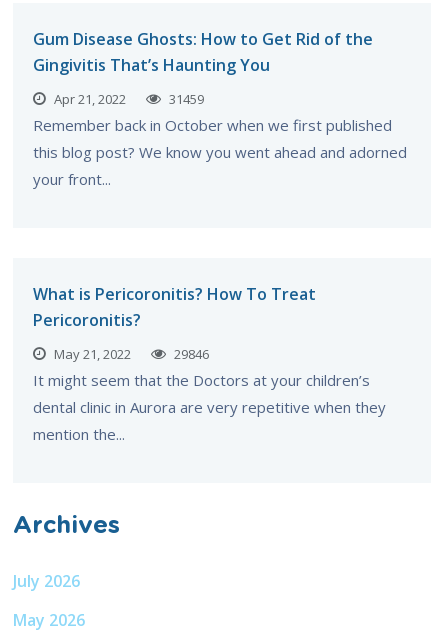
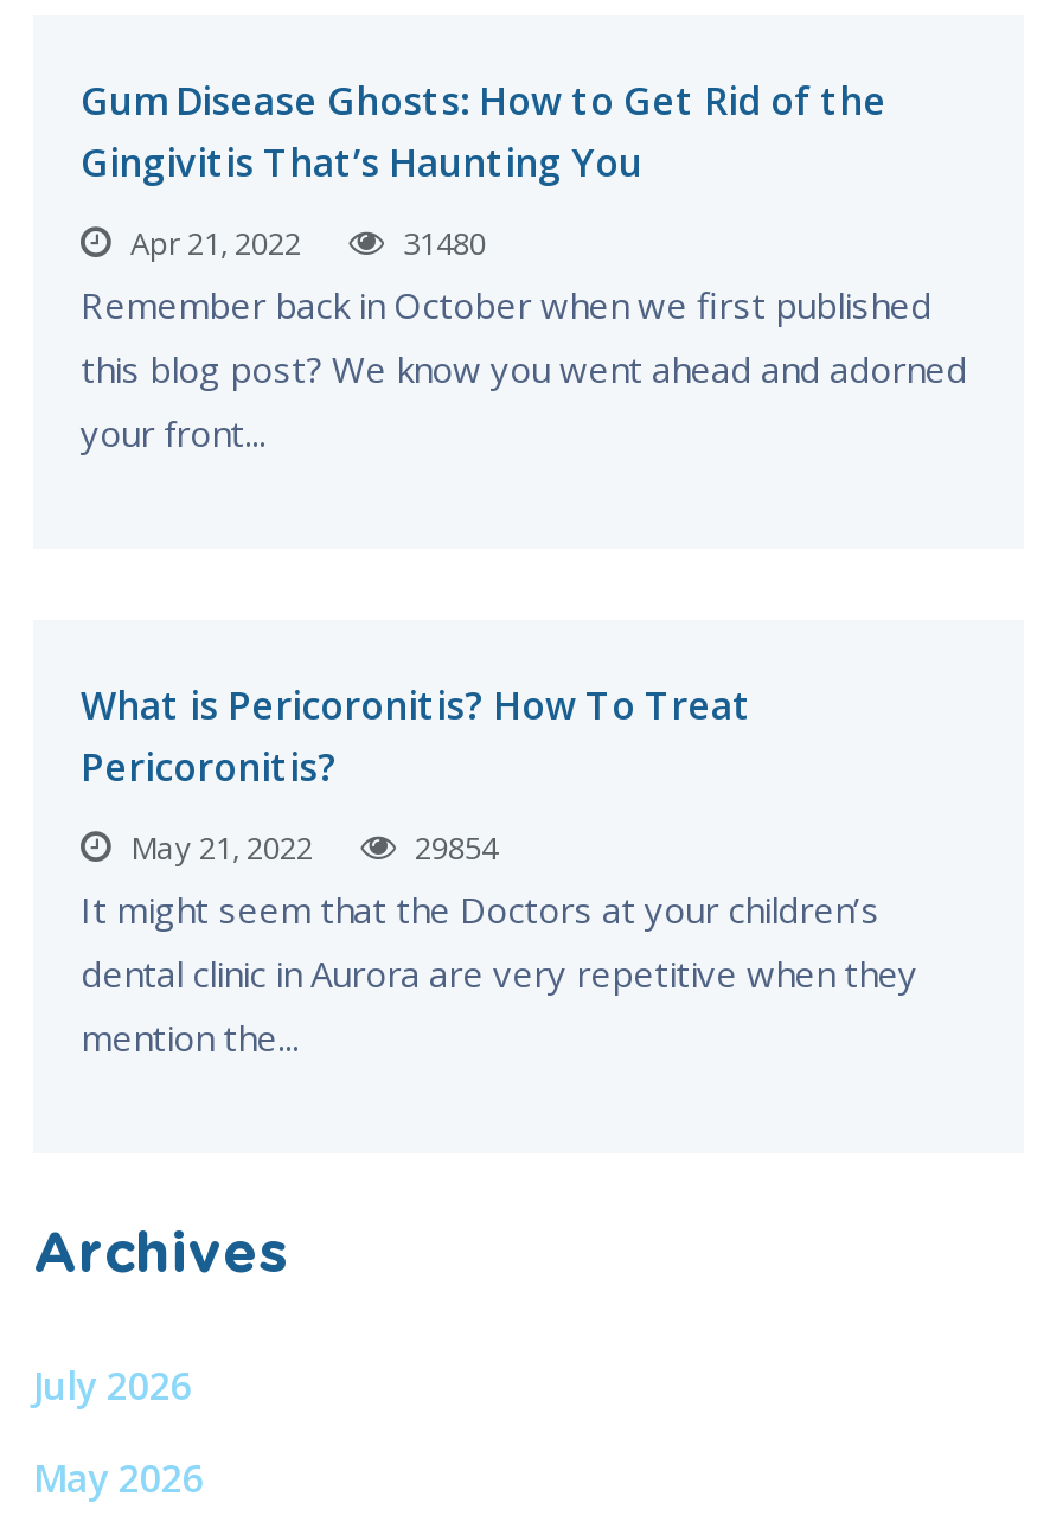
[166,90,204,108] 31459 -> [396,222,486,264] 31480
[171,345,209,363] 29846 -> [408,826,498,869] 29854

